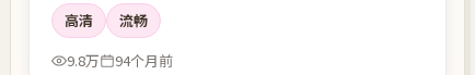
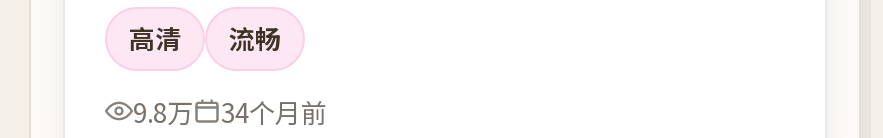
[67,50,173,71] 9.8万 94个月前 -> [133,93,327,131] 9.8万 34个月前

